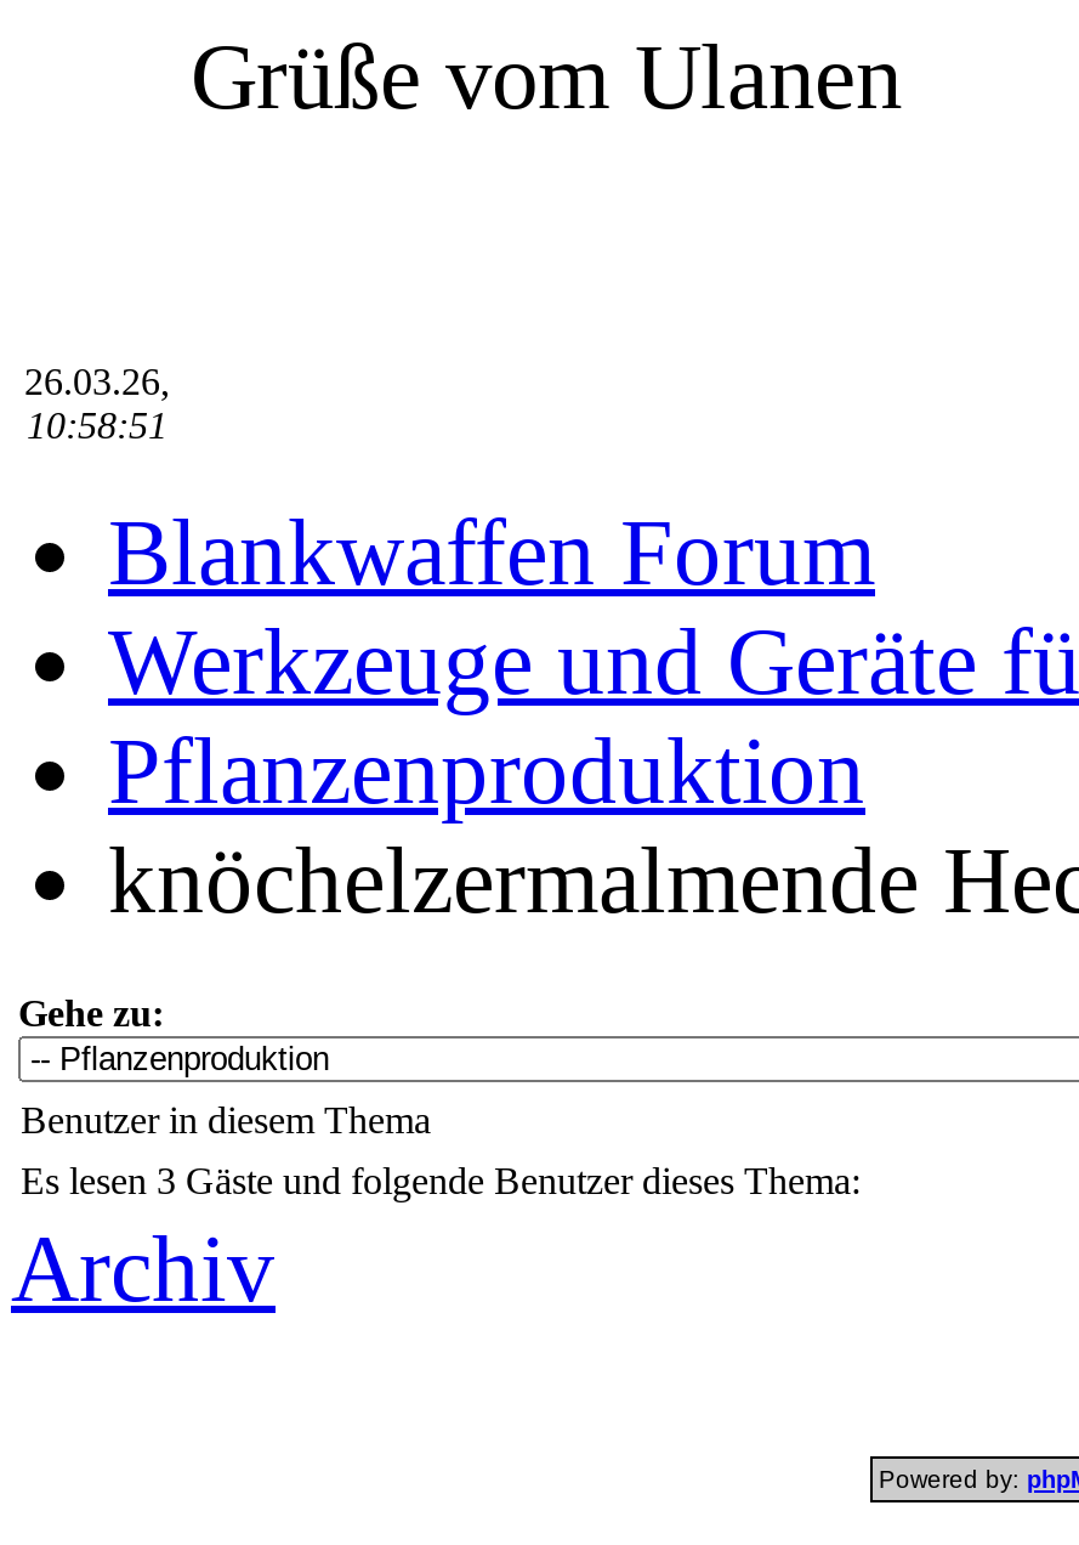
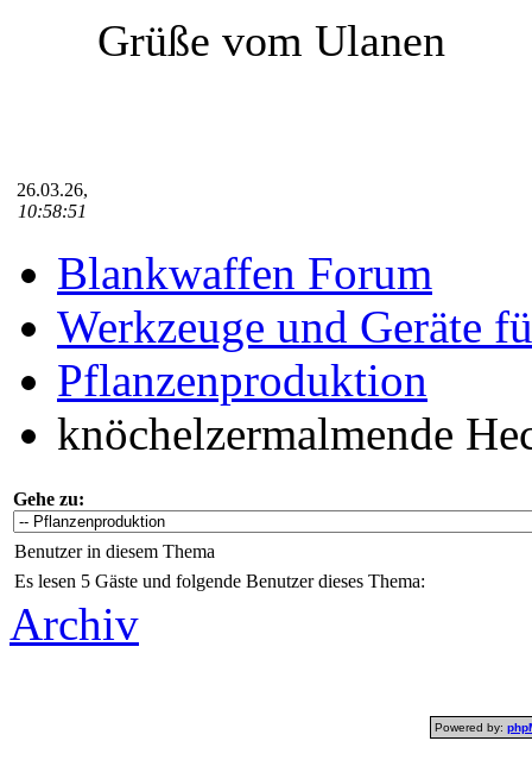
[21,1160,861,1201] Es lesen 3 Gäste und folgende Benutzer dieses Thema: -> [14,571,425,591] Es lesen 5 Gäste und folgende Benutzer dieses Thema:

